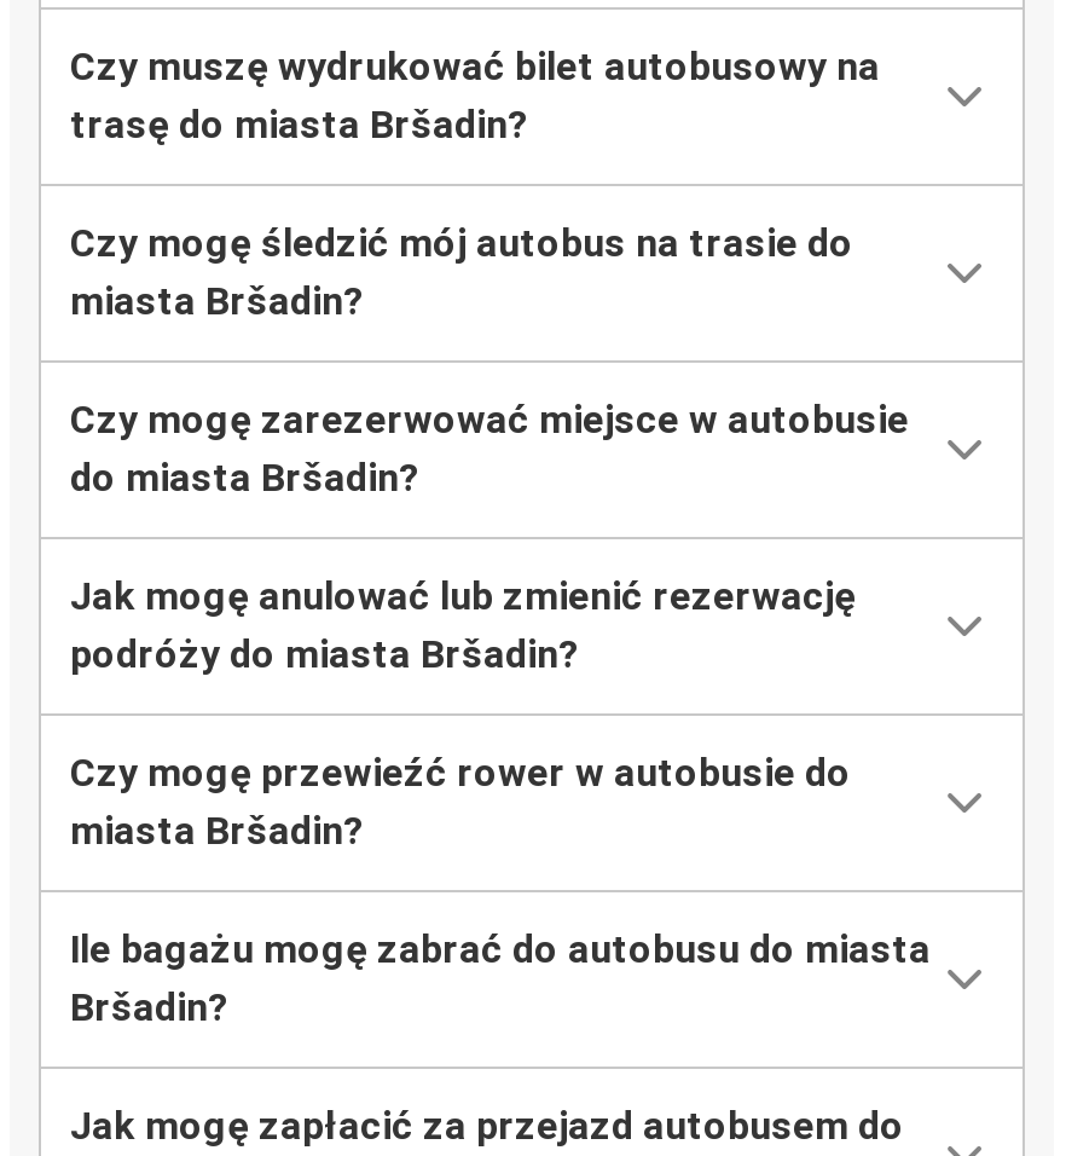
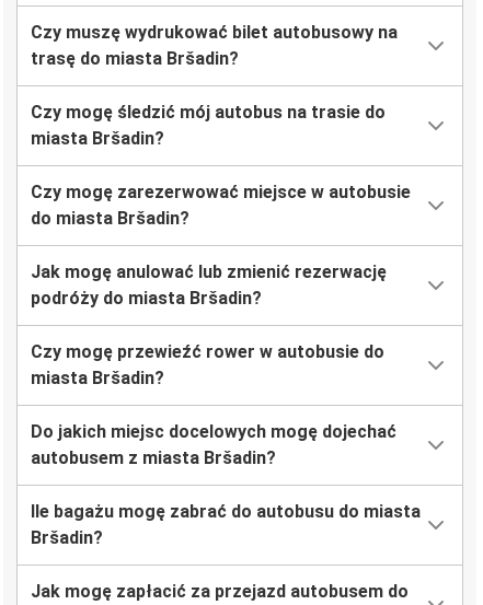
none -> [31,422,396,469] Do jakich miejsc docelowych mogę dojechać | autobusem z miasta Bršadin?

